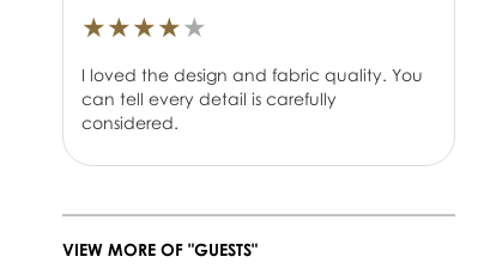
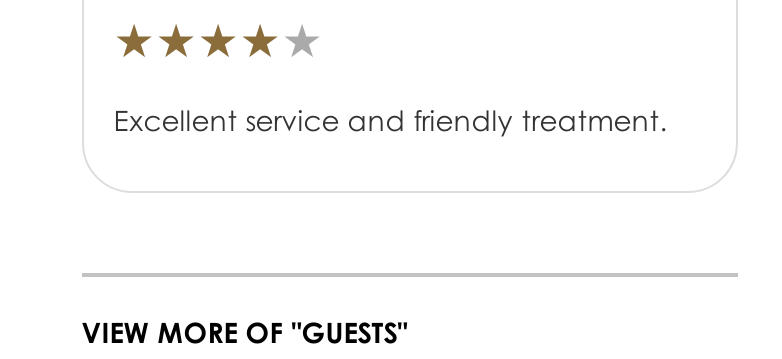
[81,64,423,132] I loved the design and fabric quality. You | can tell every detail is carefully | considered. -> [114,102,668,136] Excellent service and friendly treatment.

